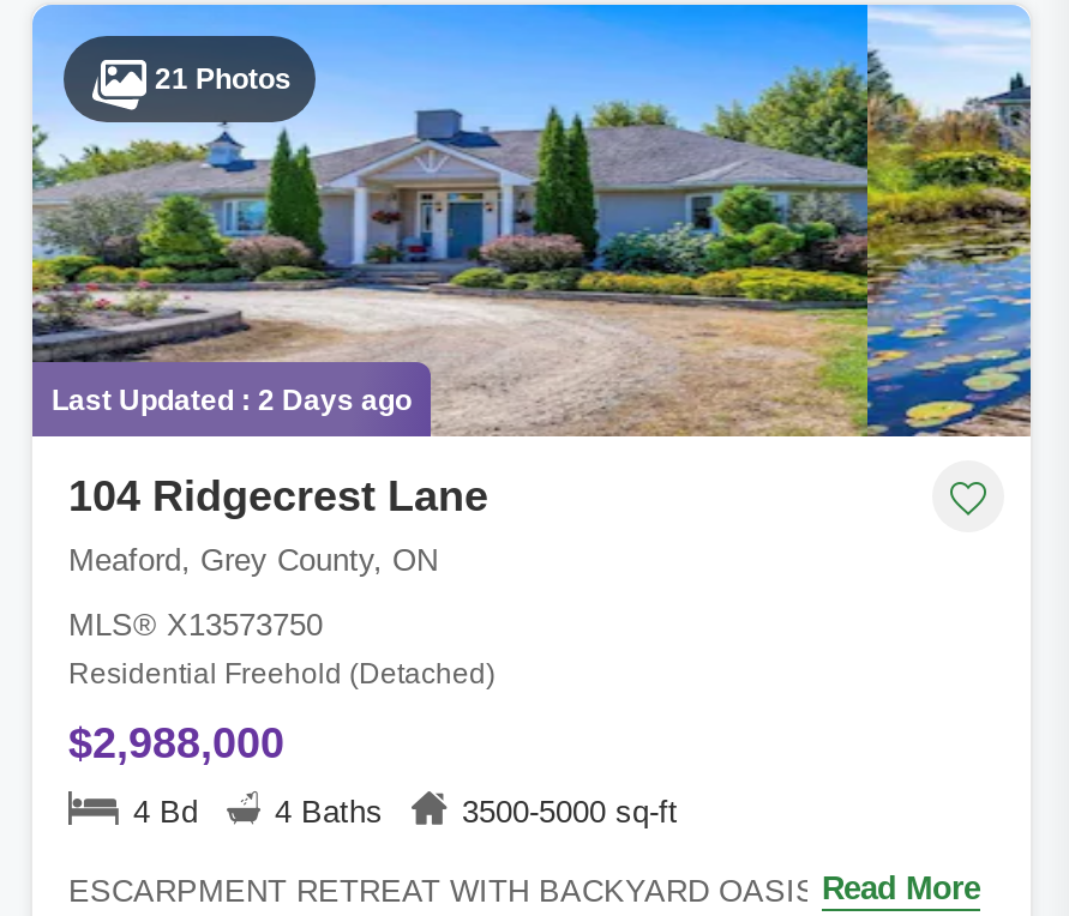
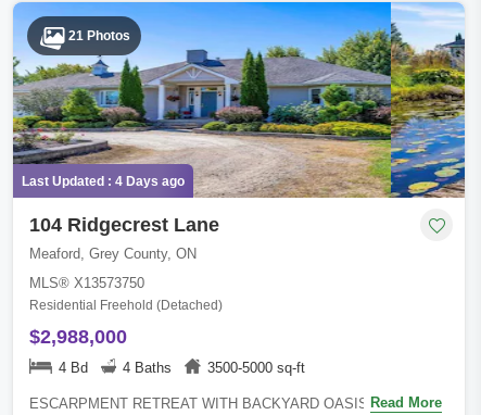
[52,384,412,417] Last Updated : 2 Days ago -> [22,174,185,189] Last Updated : 4 Days ago

